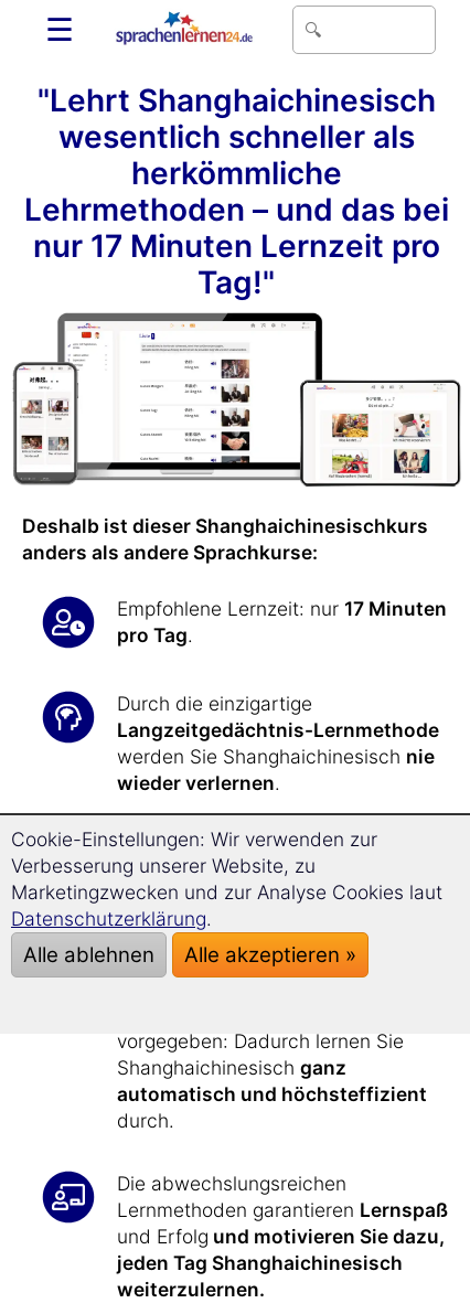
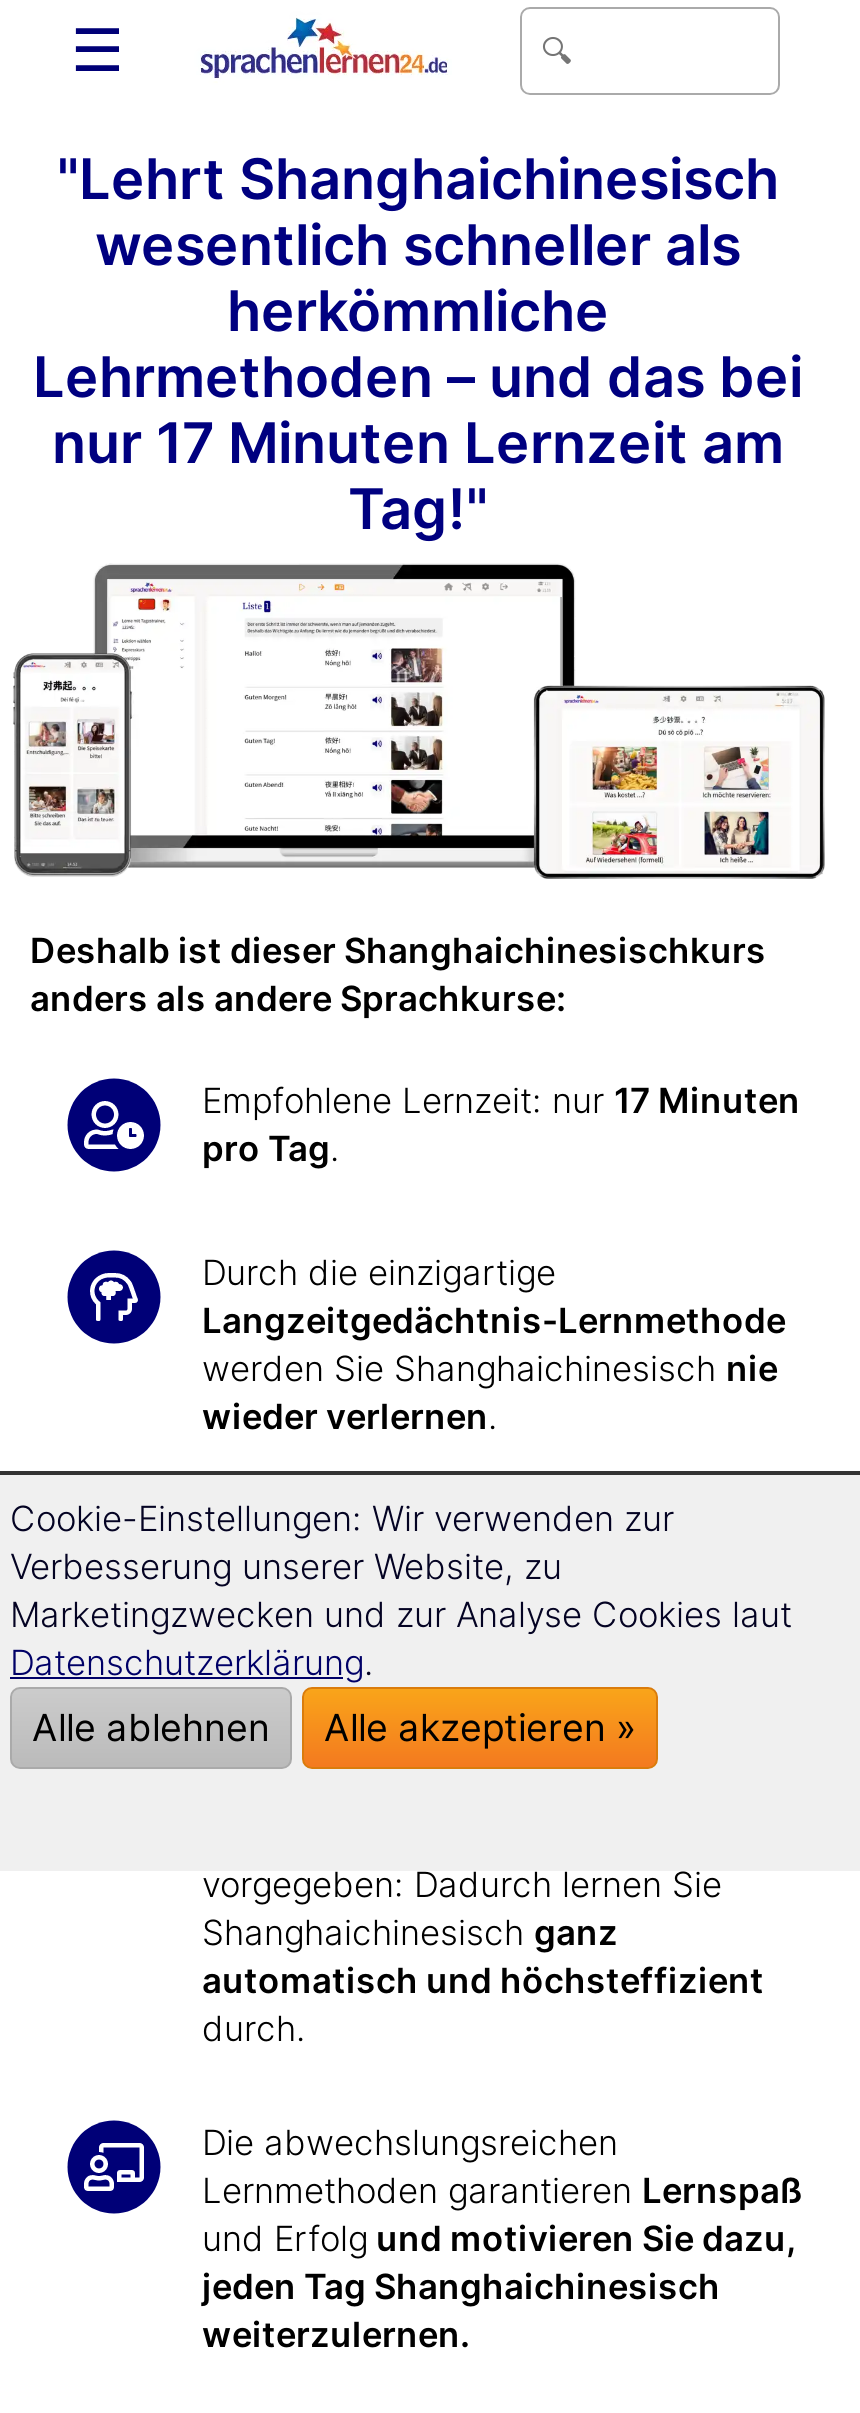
[33,227,440,265] nur 17 Minuten Lernzeit pro -> [52,409,784,477] nur 17 Minuten Lernzeit am

